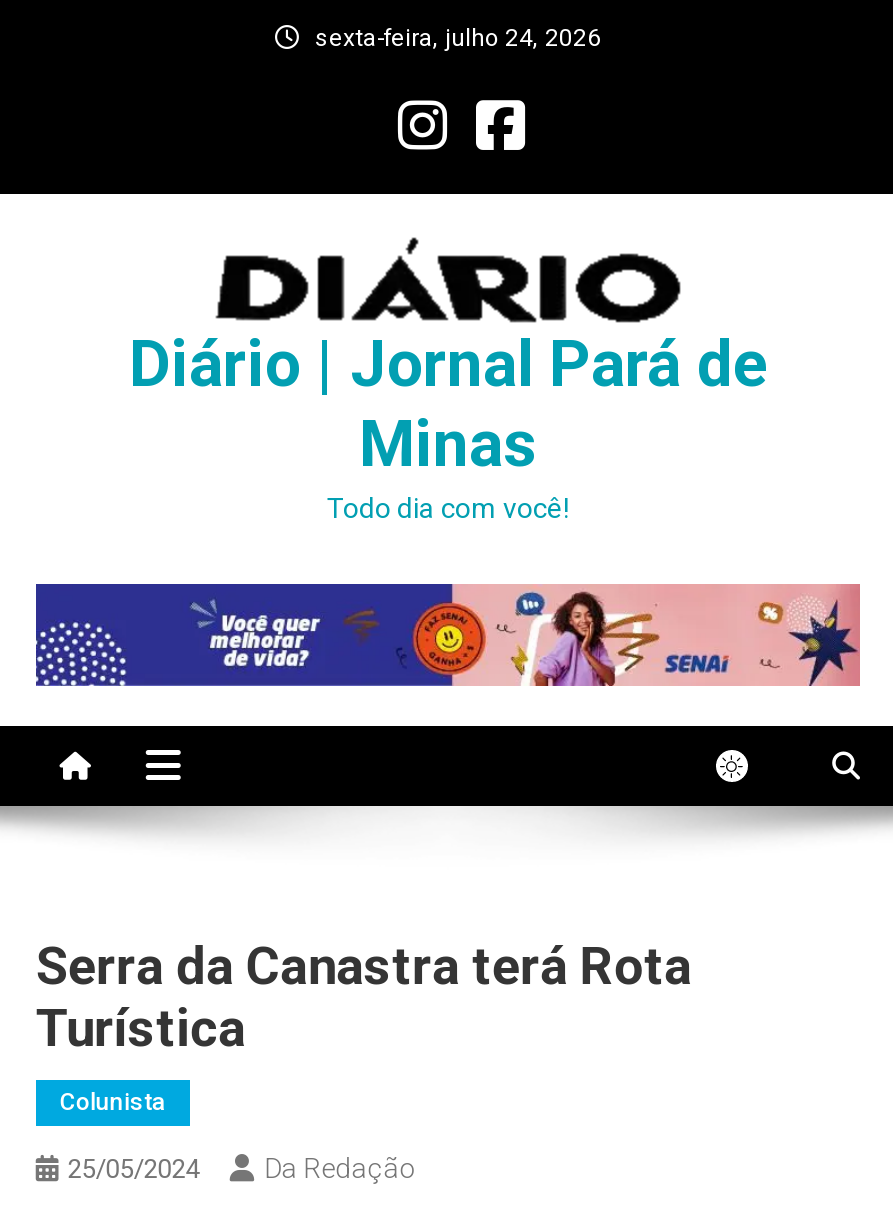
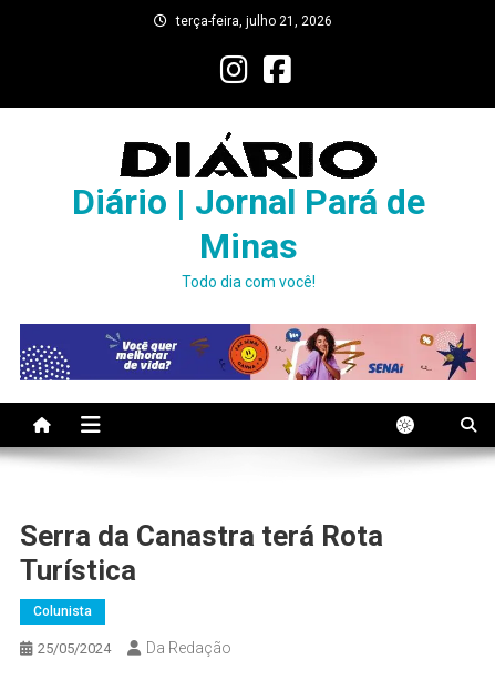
[315,24,601,52] sexta-feira, julho 24, 2026 -> [176,13,332,29] terça-feira, julho 21, 2026

